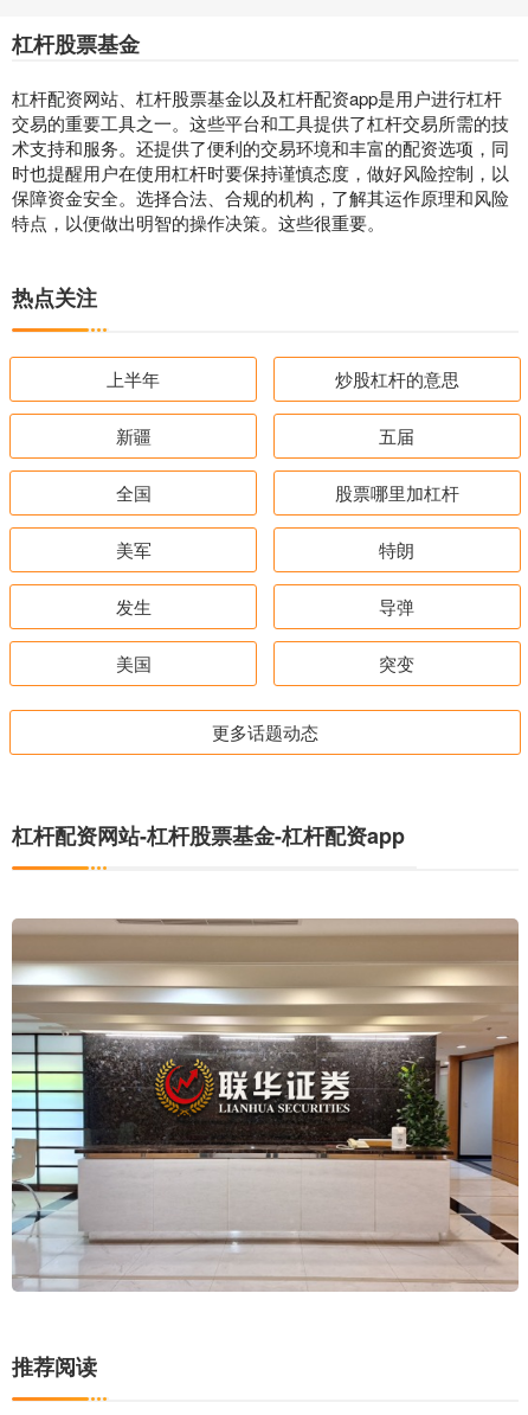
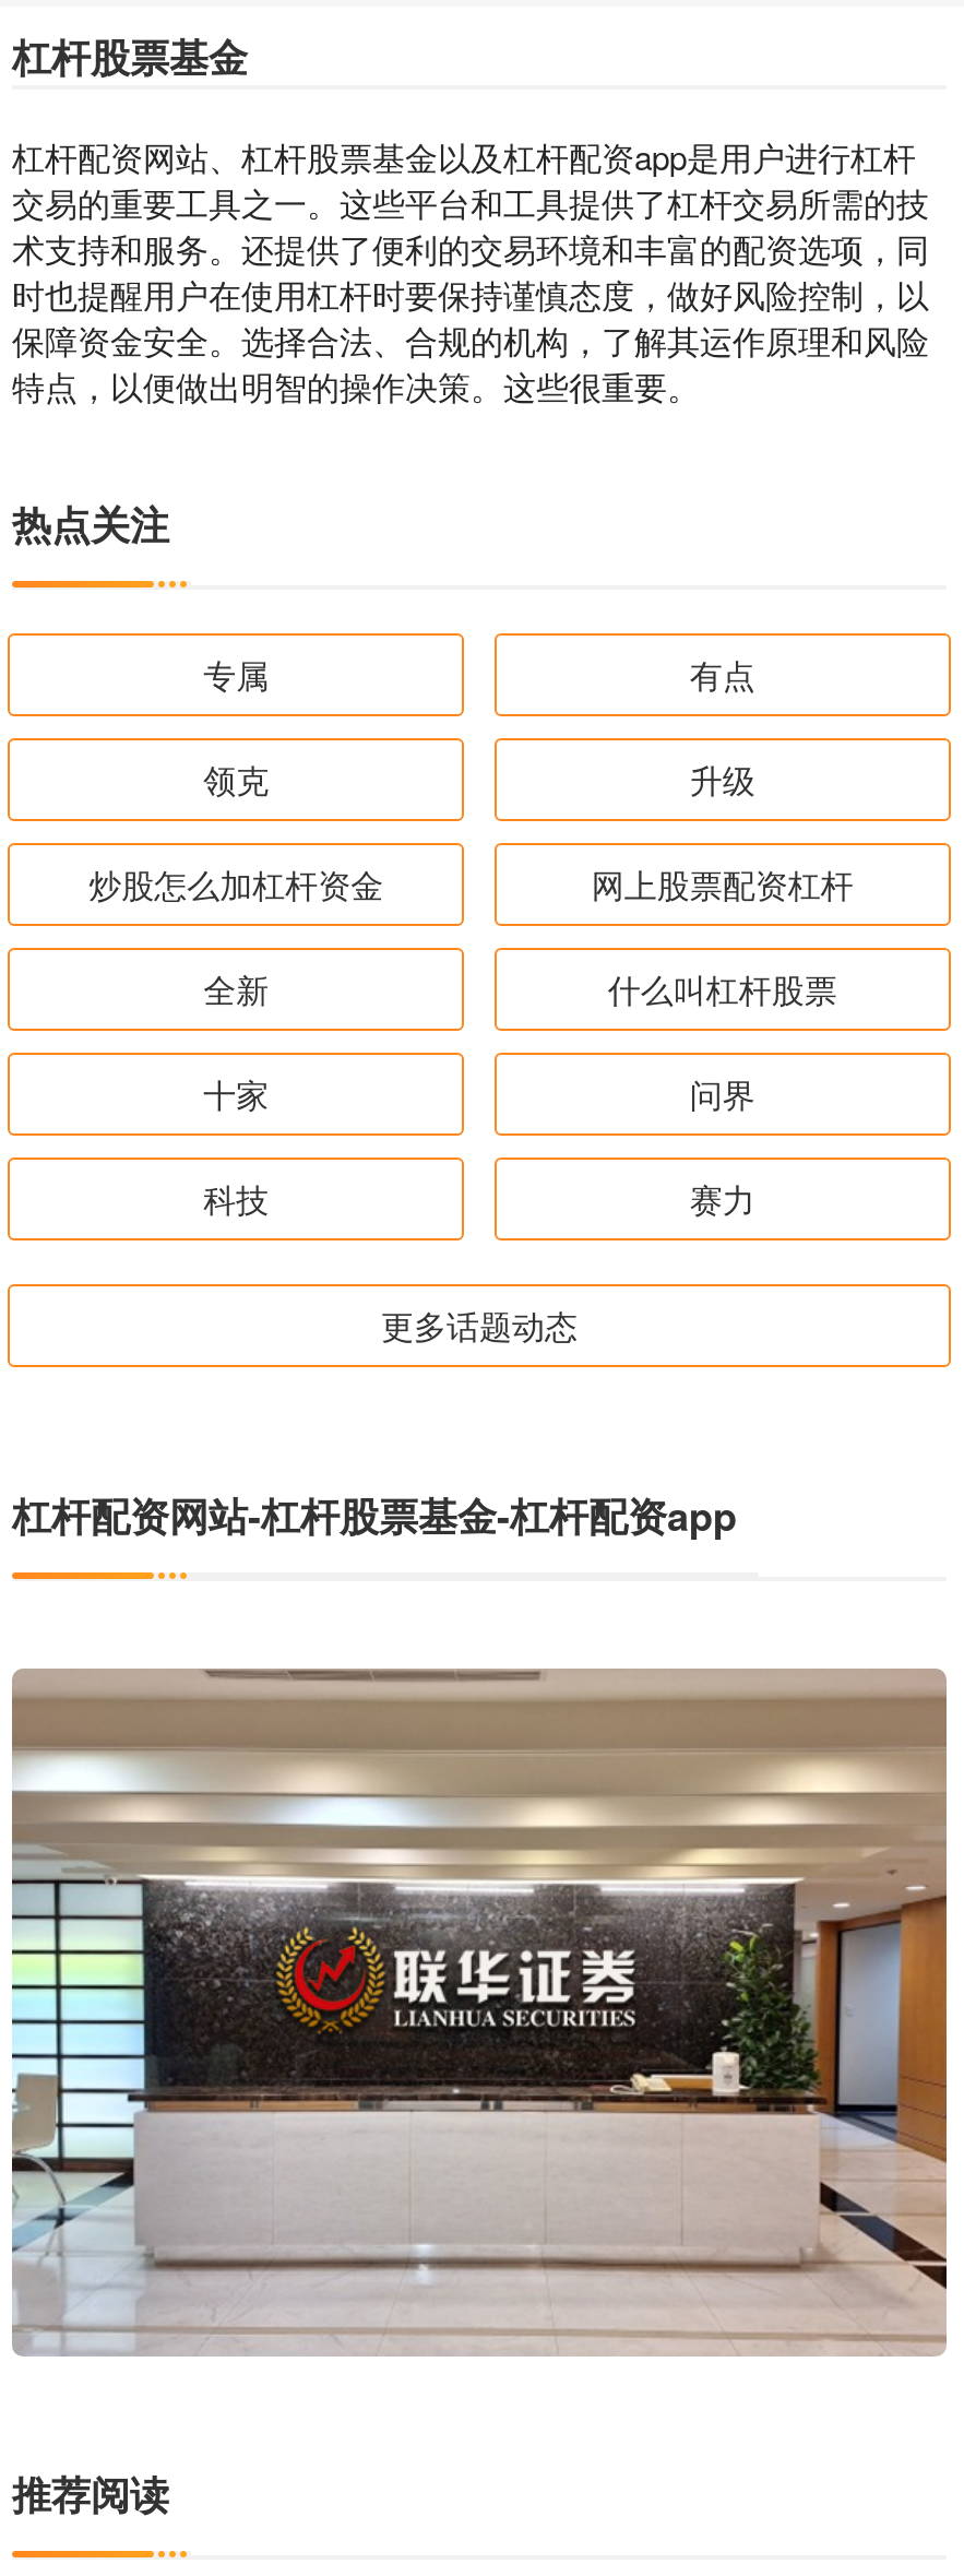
[107,366,459,391] 上半年 | 炒股杠杆的意思 -> [203,650,755,696] 专属 | 有点
[116,423,415,447] 新疆 | 五届 -> [203,755,755,801] 领克 | 升级
[116,479,459,504] 全国 | 股票哪里加杠杆 -> [89,860,853,905] 炒股怎么加杠杆资金 | 网上股票配资杠杆
[116,536,415,561] 美军 | 特朗 -> [203,964,837,1010] 全新 | 什么叫杠杆股票
[116,593,415,618] 发生 | 导弹 -> [203,1069,755,1115] 十家 | 问界
[116,650,415,675] 美国 | 突变 -> [203,1174,755,1220] 科技 | 赛力

